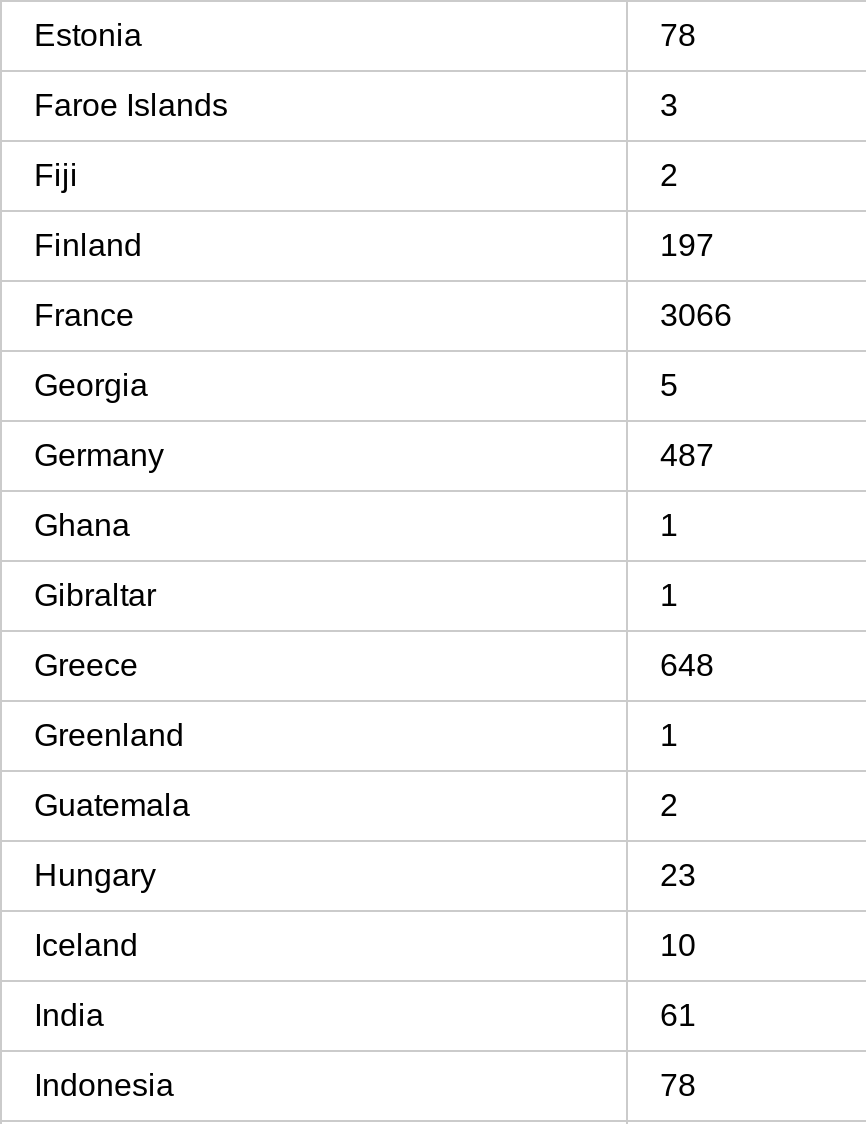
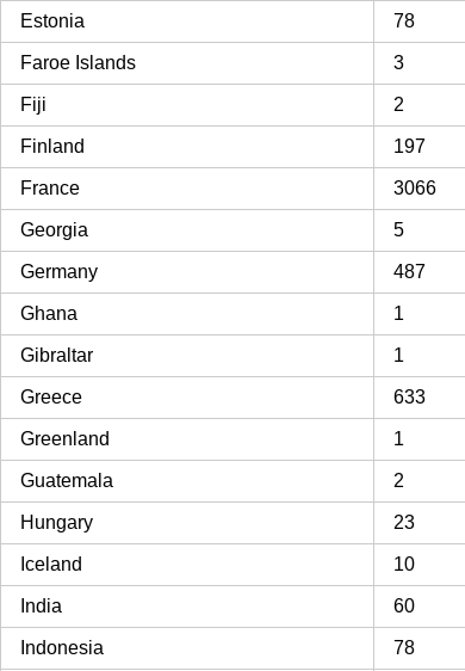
[660,648,714,682] 648 -> [393,387,426,407] 633
[660,998,696,1032] 61 -> [393,596,415,616] 60

